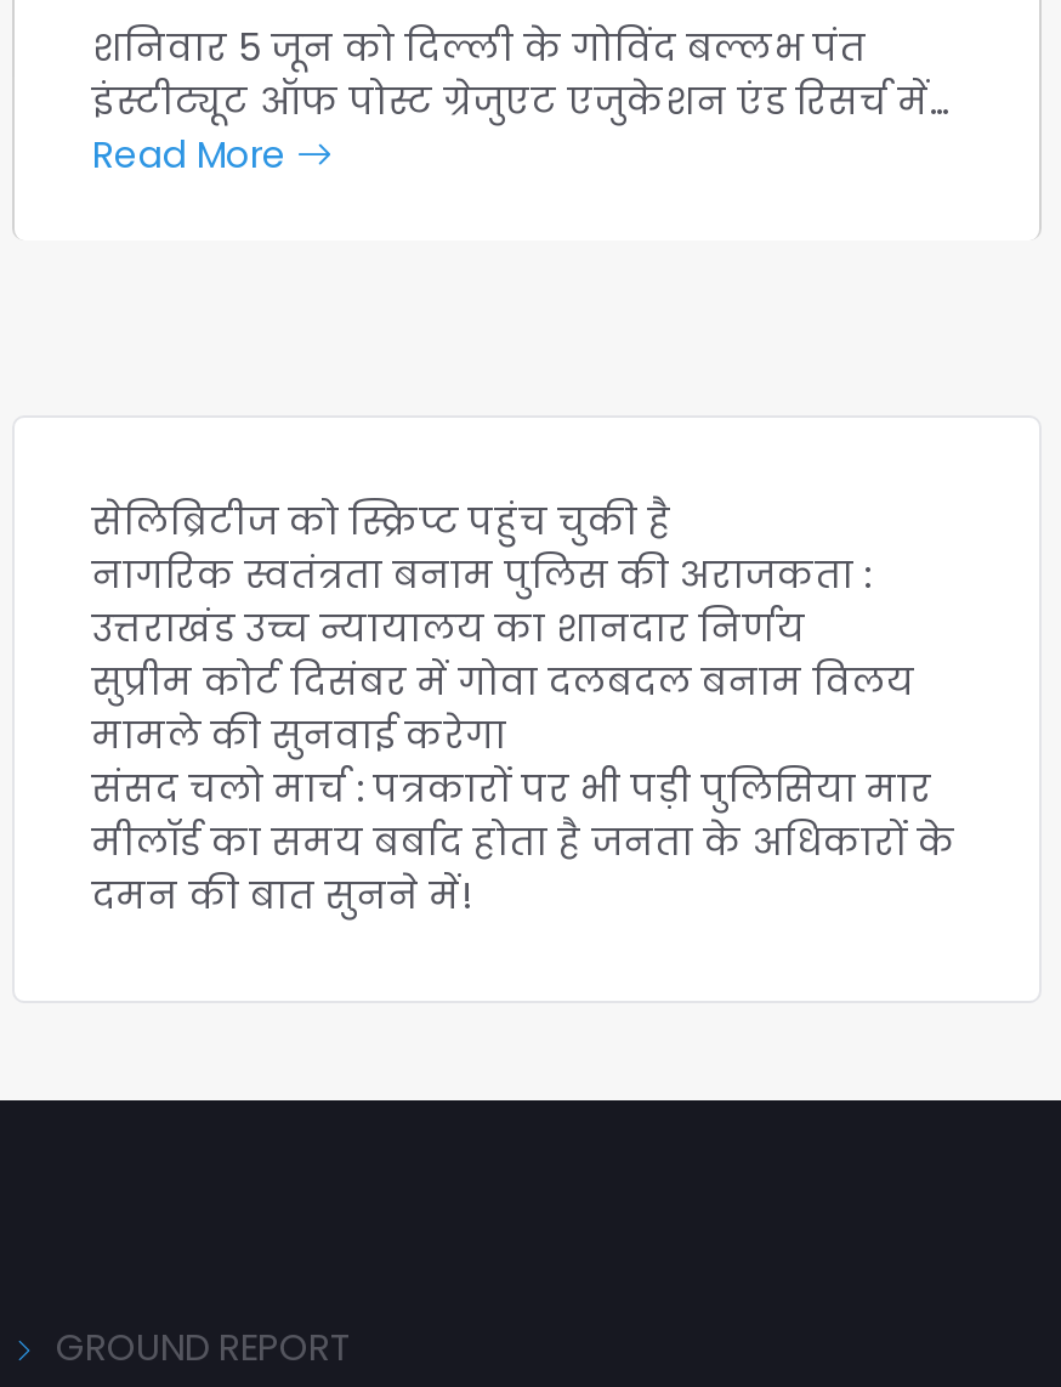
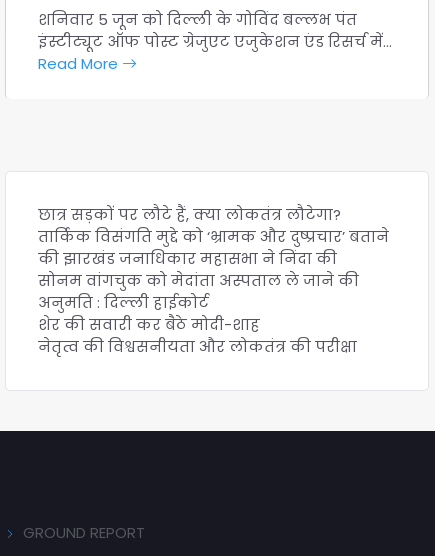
[92,496,957,921] सेलिब्रिटीज को स्क्रिप्ट पहुंच चुकी है | नागरिक स्वतंत्रता बनाम पुलिस की अराजकता : | उत्तराखंड उच्च न्यायालय का शानदार निर्णय | सुप्रीम कोर्ट दिसंबर में गोवा दलबदल बनाम विलय | मामले की सुनवाई करेगा | संसद चलो मार्च : पत्रकारों पर भी पड़ी पुलिसिया मार | मीलॉर्ड का समय बर्बाद होता है जनता के अधिकारों के | दमन की बात सुनने में! -> [38,204,389,357] छात्र सड़कों पर लौटे हैं, क्या लोकतंत्र लौटेगा? | तार्किक विसंगति मुद्दे को ‘भ्रामक और दुष्प्रचार’ बताने | की झारखंड जनाधिकार महासभा ने निंदा की | सोनम वांगचुक को मेदांता अस्पताल ले जाने की | अनुमति : दिल्ली हाईकोर्ट | शेर की सवारी कर बैठे मोदी-शाह | नेतृत्व की विश्वसनीयता और लोकतंत्र की परीक्षा

